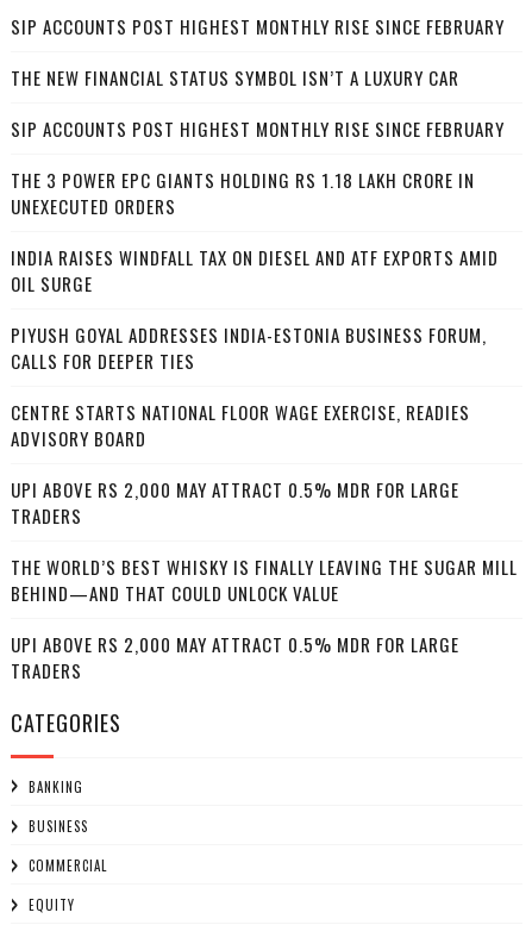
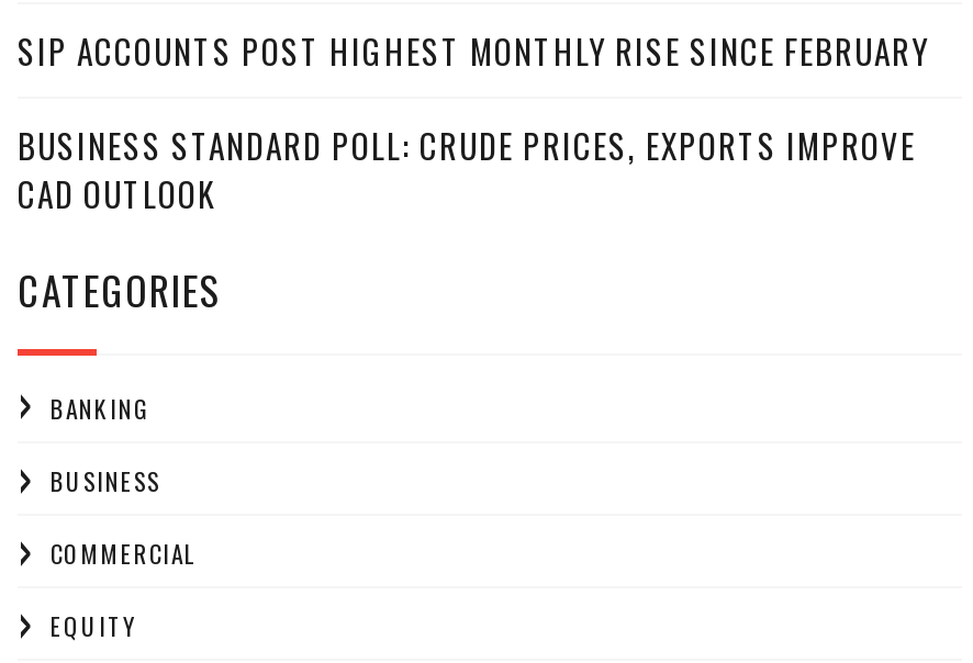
[11,64,518,683] THE NEW FINANCIAL STATUS SYMBOL ISN’T A LUXURY CAR | SIP ACCOUNTS POST HIGHEST MONTHLY RISE SINCE FEBRUARY | THE 3 POWER EPC GIANTS HOLDING RS 1.18 LAKH CRORE IN | UNEXECUTED ORDERS | INDIA RAISES WINDFALL TAX ON DIESEL AND ATF EXPORTS AMID | OIL SURGE | PIYUSH GOYAL ADDRESSES INDIA-ESTONIA BUSINESS FORUM, | CALLS FOR DEEPER TIES | CENTRE STARTS NATIONAL FLOOR WAGE EXERCISE, READIES | ADVISORY BOARD | UPI ABOVE RS 2,000 MAY ATTRACT 0.5% MDR FOR LARGE | TRADERS | THE WORLD’S BEST WHISKY IS FINALLY LEAVING THE SUGAR MILL | BEHIND—AND THAT COULD UNLOCK VALUE | UPI ABOVE RS 2,000 MAY ATTRACT 0.5% MDR FOR LARGE | TRADERS -> [18,120,916,216] BUSINESS STANDARD POLL: CRUDE PRICES, EXPORTS IMPROVE | CAD OUTLOOK

